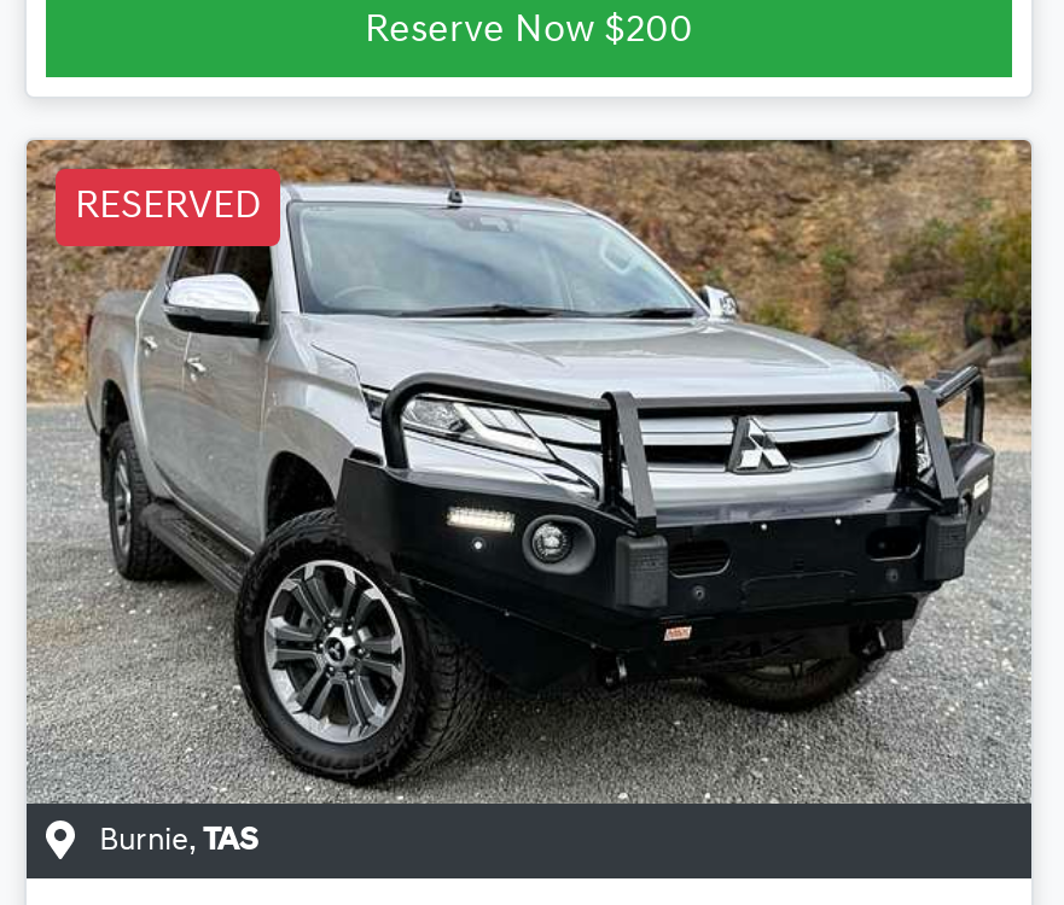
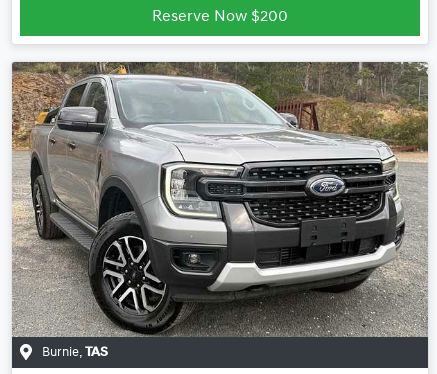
[27,140,1034,804] [image] -> [12,61,428,336] [image]
[75,188,261,227] RESERVED -> none

